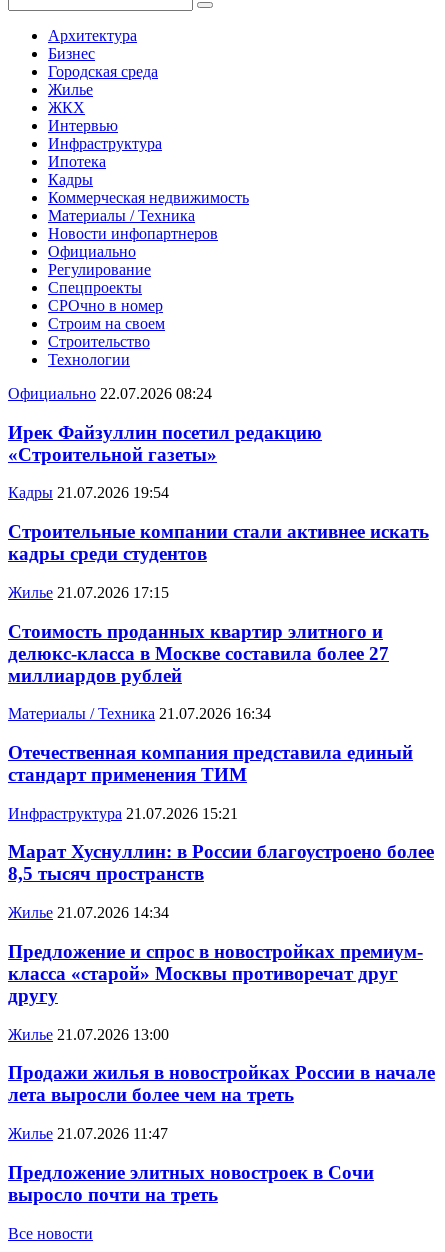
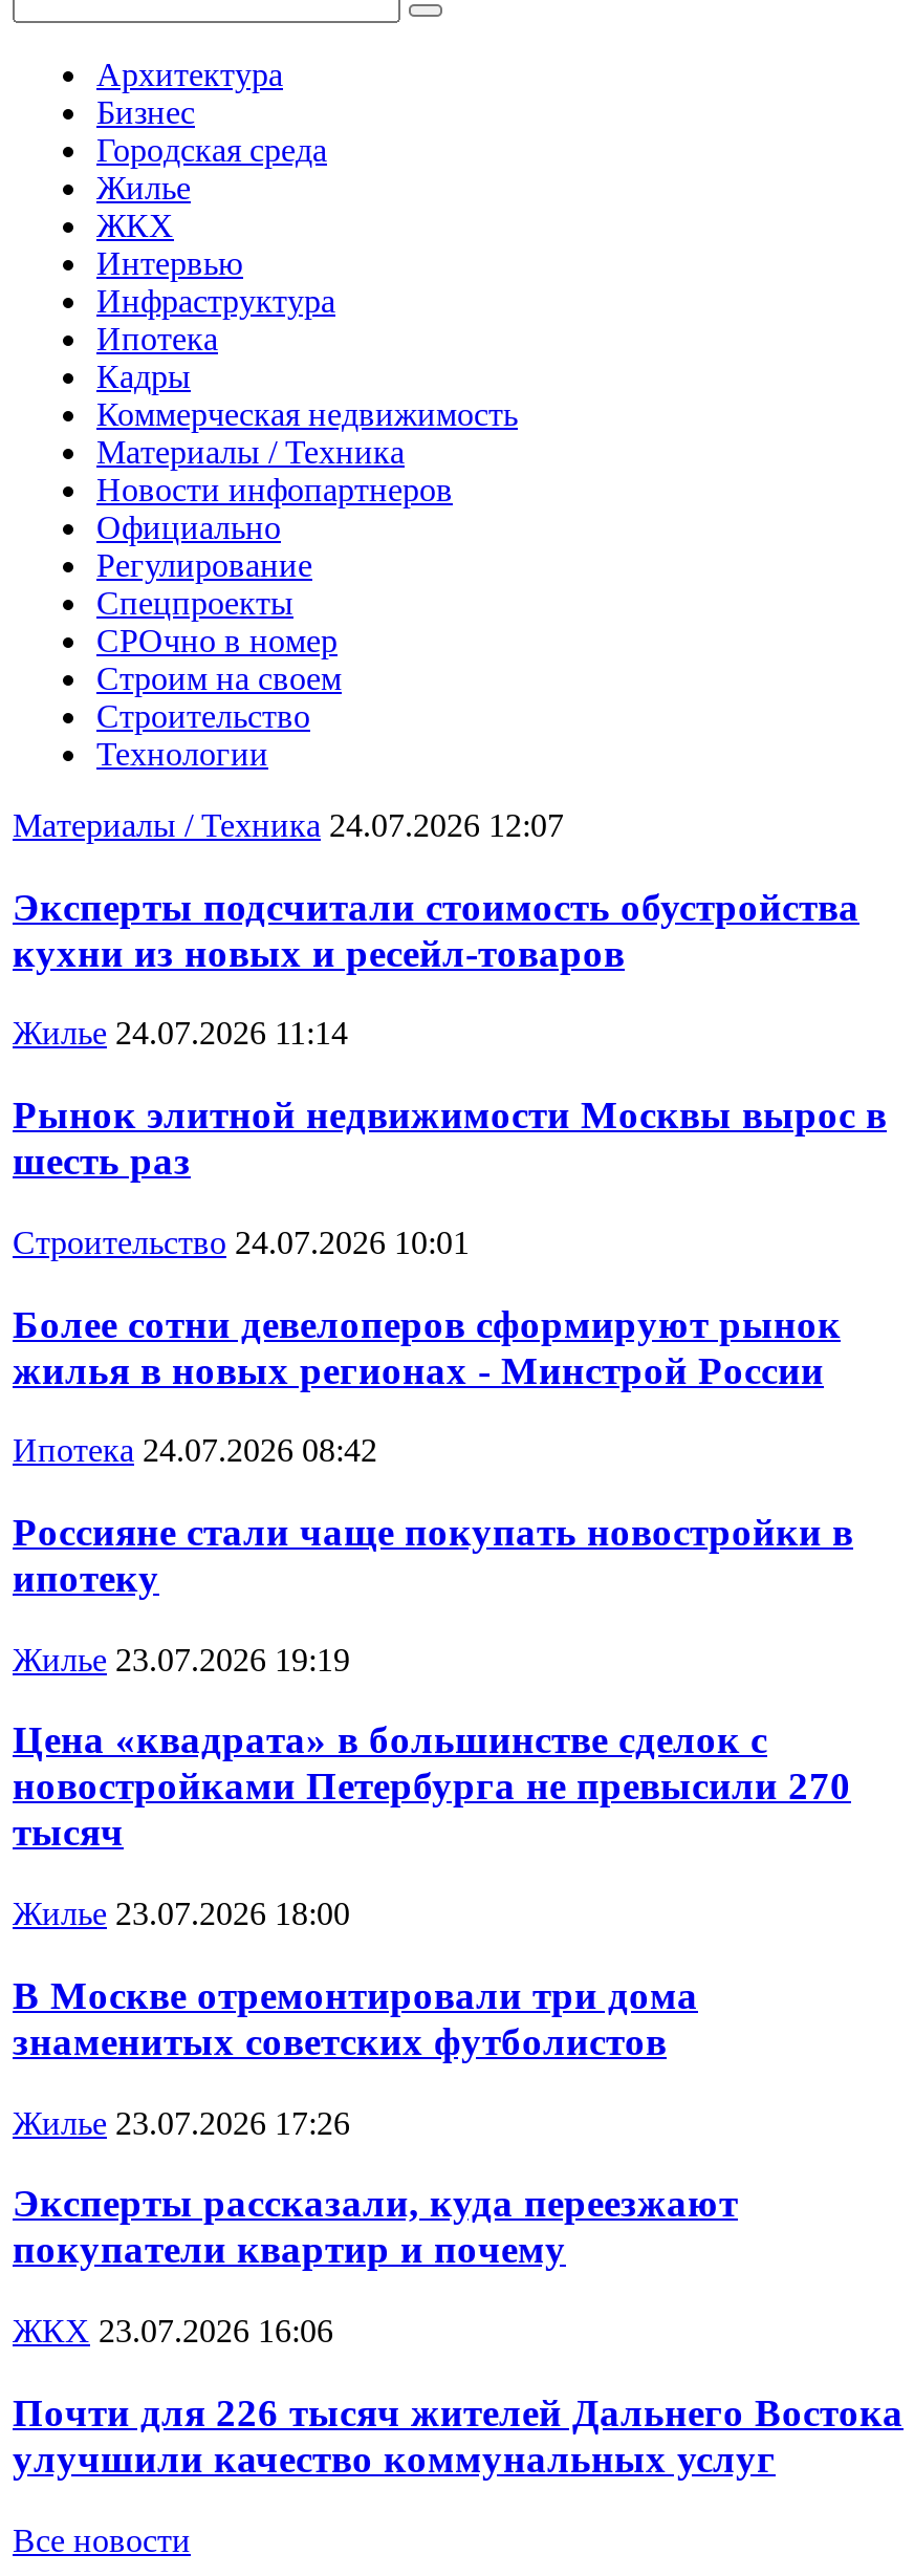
[8,385,212,402] Официально 22.07.2026 08:24 -> [13,807,564,843] Материалы / Техника 24.07.2026 12:07
[8,422,322,465] Ирек Файзуллин посетил редакцию | «Строительной газеты» -> [13,884,859,974] Эксперты подсчитали стоимость обустройства | кухни из новых и ресейл-товаров
[8,484,169,501] Кадры 21.07.2026 19:54 -> [13,1016,348,1051] Жилье 24.07.2026 11:14
[8,521,429,564] Строительные компании стали активнее искать | кадры среди студентов -> [13,1093,887,1183] Рынок элитной недвижимости Москвы вырос в | шесть раз
[8,584,169,601] Жилье 21.07.2026 17:15 -> [13,1224,470,1260] Строительство 24.07.2026 10:01
[8,621,389,686] Стоимость проданных квартир элитного и | делюкс-класса в Москве составила более 27 | миллиардов рублей -> [13,1301,841,1391] Более сотни девелоперов сформируют рынок | жилья в новых регионах - Минстрой России
[8,705,271,722] Материалы / Техника 21.07.2026 16:34 -> [13,1433,377,1468] Ипотека 24.07.2026 08:42
[8,742,413,785] Отечественная компания представила единый | стандарт применения ТИМ -> [13,1510,853,1600] Россияне стали чаще покупать новостройки в | ипотеку
[8,805,238,822] Инфраструктура 21.07.2026 15:21 -> [13,1641,350,1677] Жилье 23.07.2026 19:19
[8,841,434,884] Марат Хуснуллин: в России благоустроено более | 8,5 тысяч пространств -> [13,1718,851,1855] Цена «квадрата» в большинстве сделок с | новостройками Петербурга не превысили 270 | тысяч
[8,904,169,921] Жилье 21.07.2026 14:34 -> [13,1896,350,1932] Жилье 23.07.2026 18:00
[8,941,423,1006] Предложение и спрос в новостройках премиум- | класса «старой» Москвы противоречат друг | другу -> [13,1973,698,2063] В Москве отремонтировали три дома | знаменитых советских футболистов
[8,1026,169,1043] Жилье 21.07.2026 13:00 -> [13,2104,350,2140] Жилье 23.07.2026 17:26
[8,1062,435,1105] Продажи жилья в новостройках России в начале | лета выросли более чем на треть -> [13,2181,738,2272] Эксперты рассказали, куда переезжают | покупатели квартир и почему
[8,1125,168,1142] Жилье 21.07.2026 11:47 -> [13,2313,333,2349] ЖКХ 23.07.2026 16:06
[8,1162,374,1205] Предложение элитных новостроек в Сочи | выросло почти на треть -> [13,2390,904,2480] Почти для 226 тысяч жителей Дальнего Востока | улучшили качество коммунальных услуг

